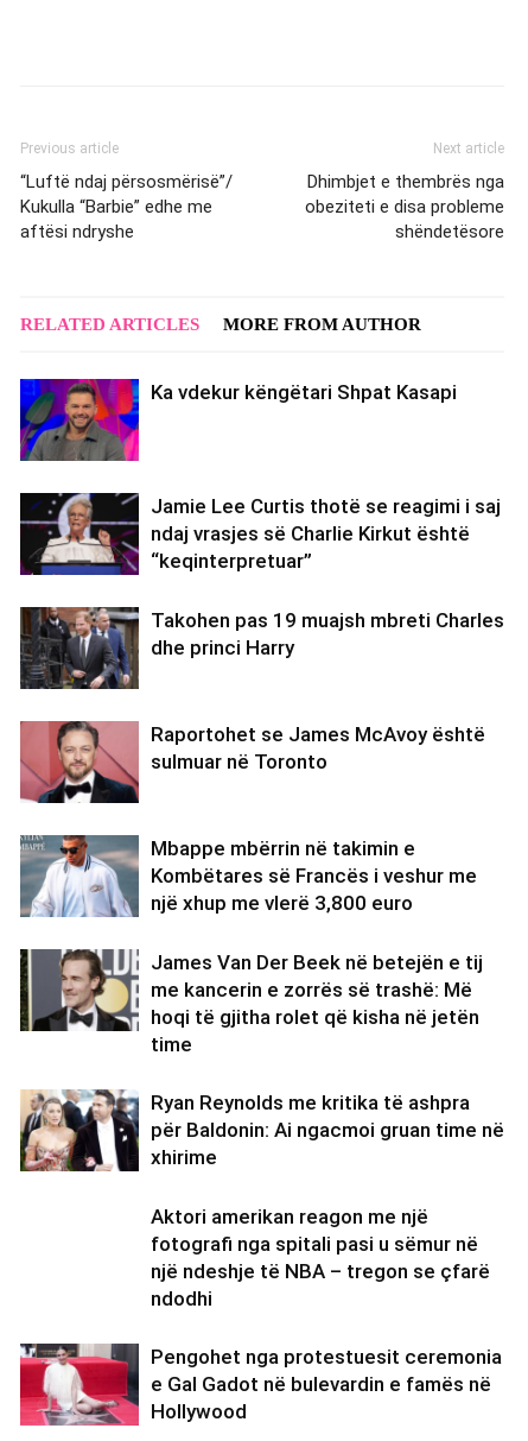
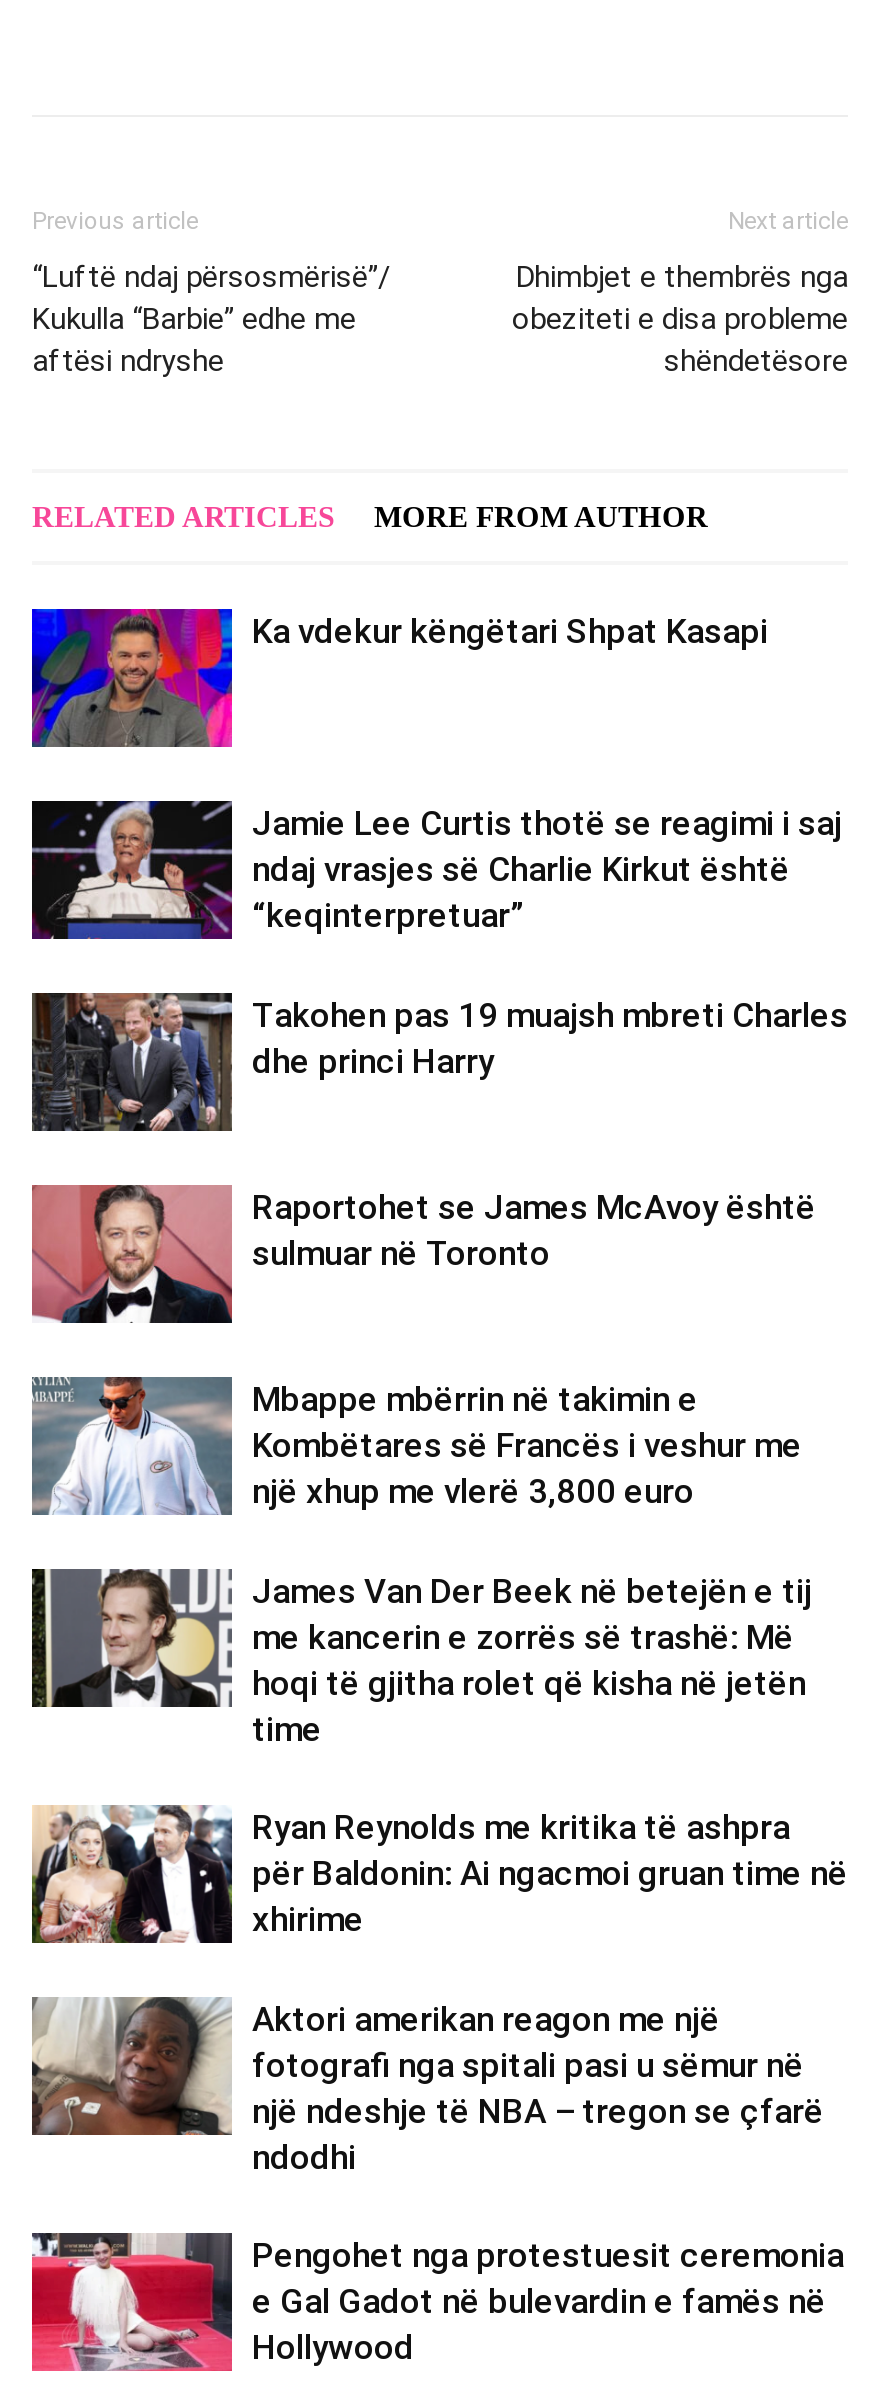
none -> [30,1994,232,2138] [image]

